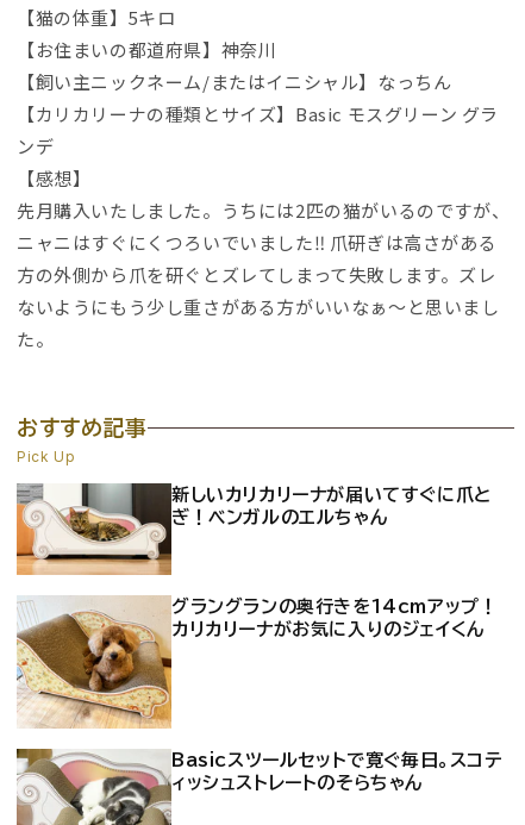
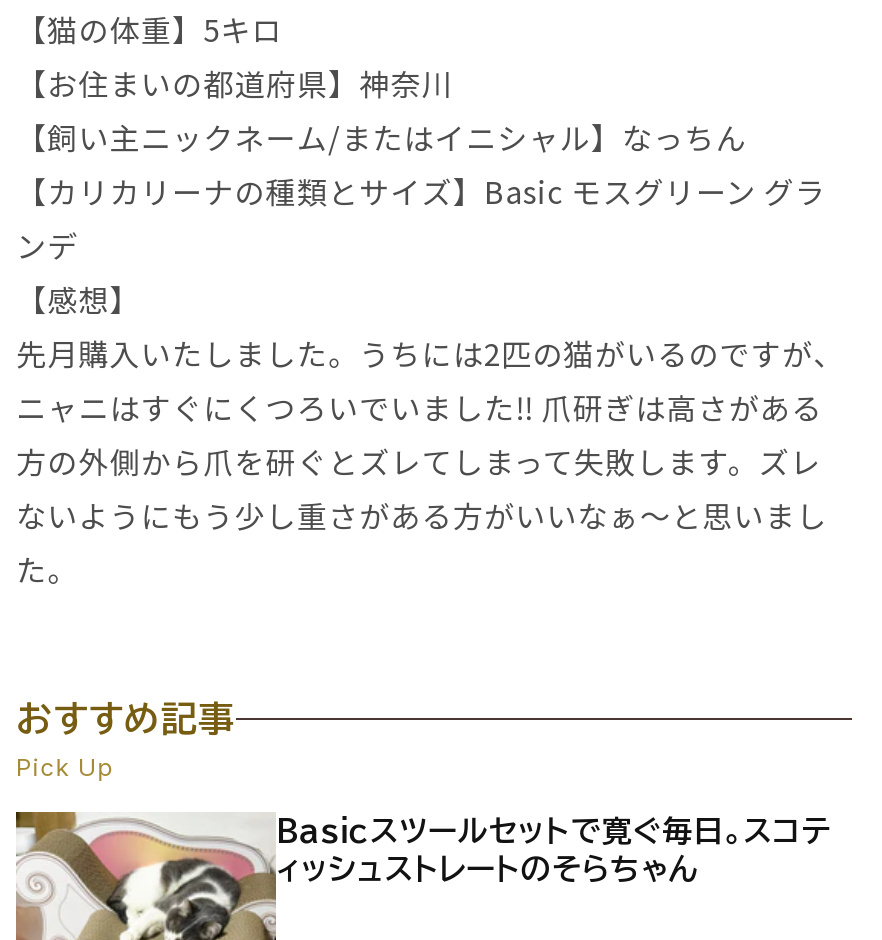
[15,482,491,576] [image] | 新しいカリカリーナが届いてすぐに爪と | ぎ！ベンガルのエルちゃん -> none
[17,595,498,730] [image] | グラングランの奥行きを14cmアップ！ | カリカリーナがお気に入りのジェイくん -> none

